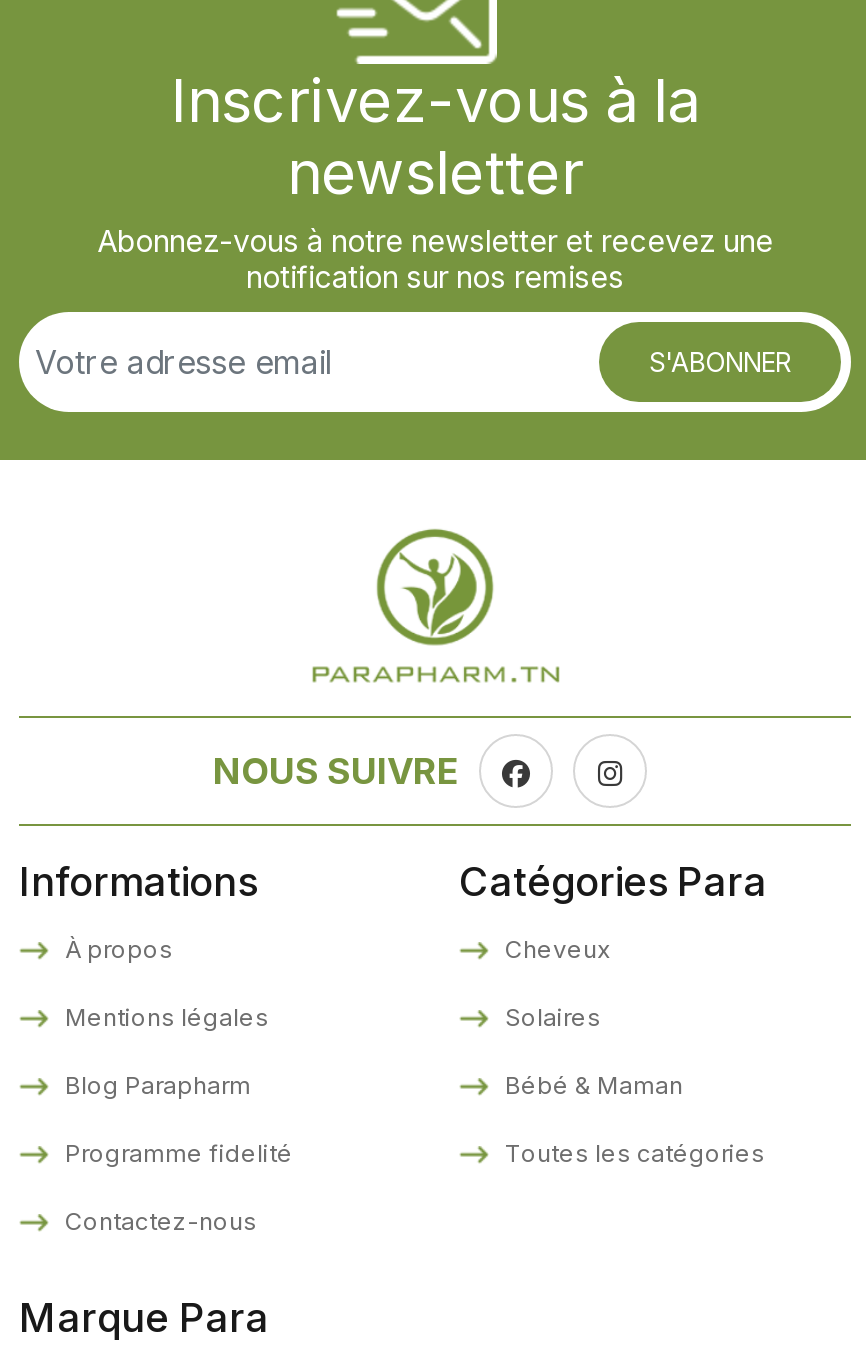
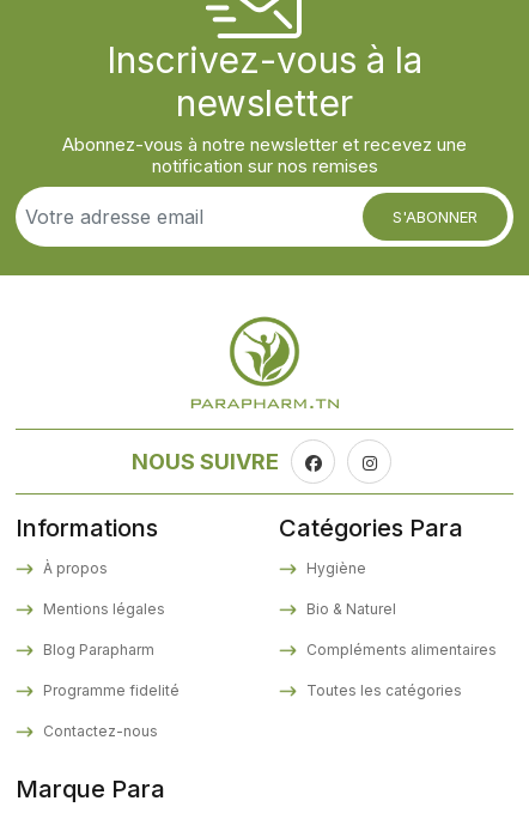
[499,935,611,965] Cheveux -> [303,560,366,578] Hygiène
[499,1003,601,1033] Solaires -> [303,600,396,618] Bio & Naturel
[499,1071,683,1101] Bébé & Maman -> [303,641,497,659] Compléments alimentaires

